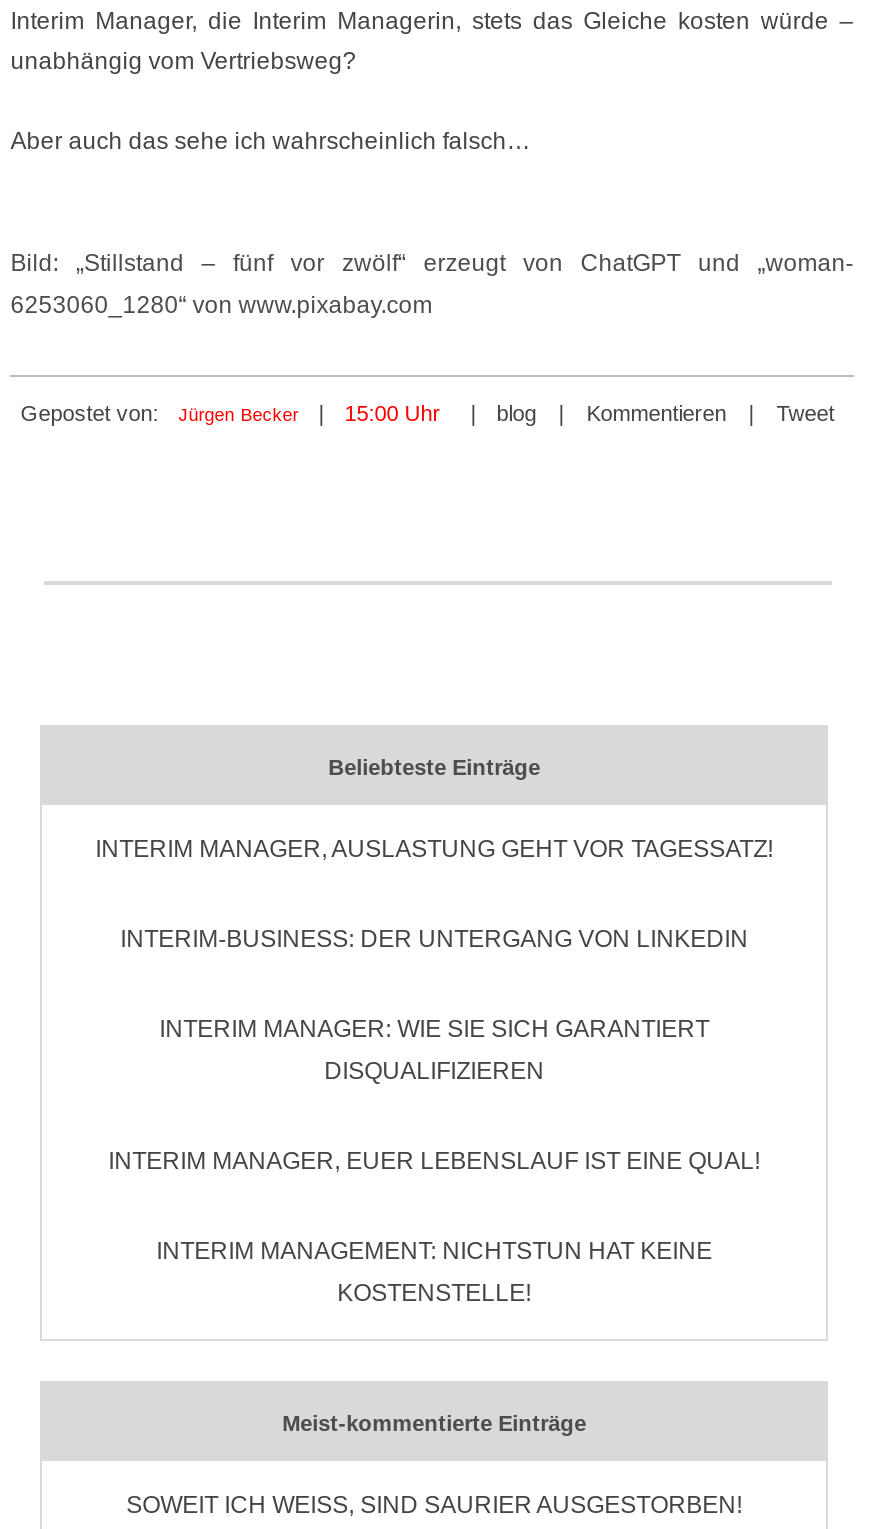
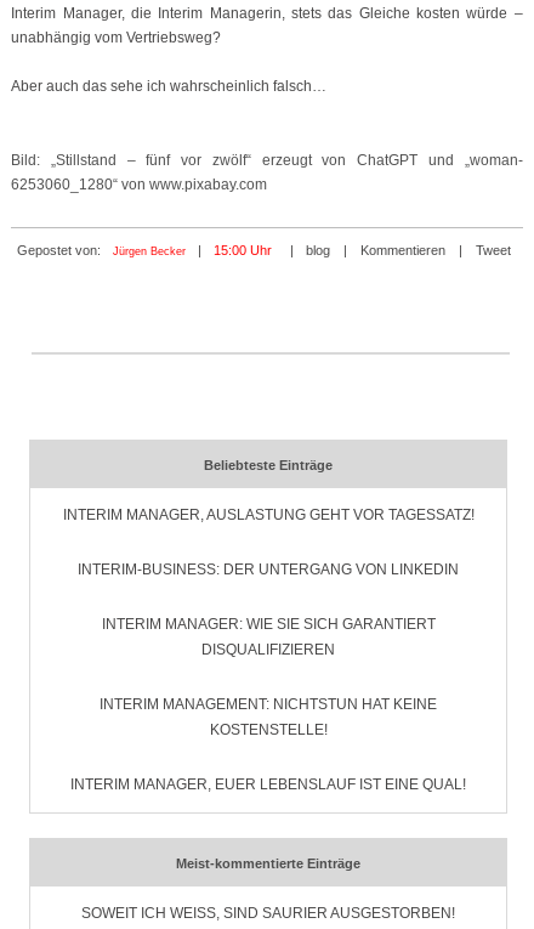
moved [108,1146,760,1174] -> [71,776,466,793]: INTERIM MANAGER, EUER LEBENSLAUF IST EINE QUAL!
moved [156,1236,712,1306] -> [100,696,437,739]: INTERIM MANAGEMENT: NICHTSTUN HAT KEINE | KOSTENSTELLE!

